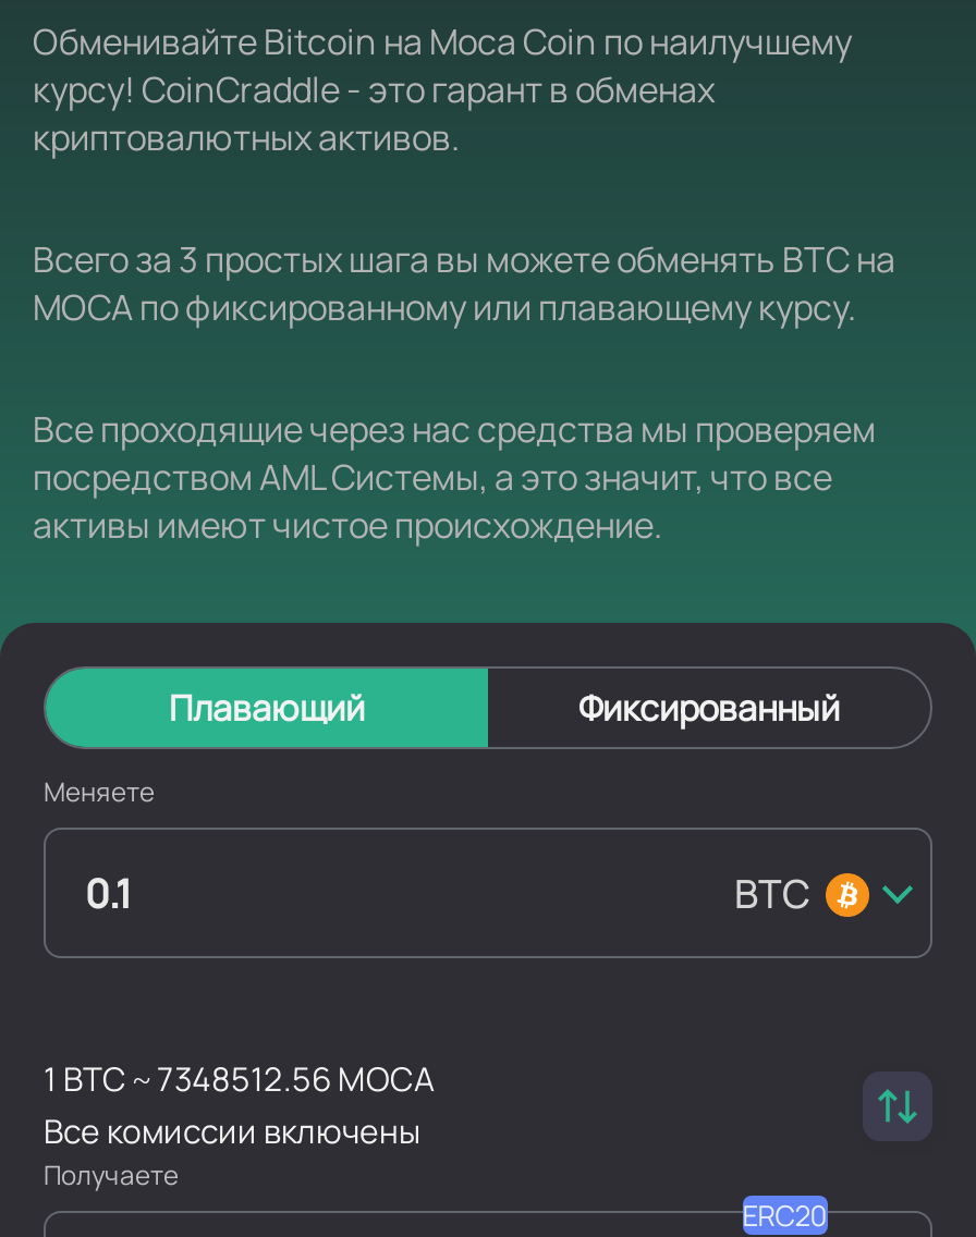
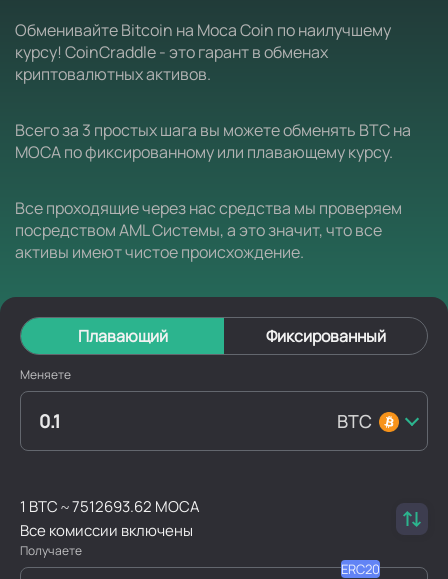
[44,1056,436,1102] 1 BTC ~ 7348512.56 MOCA -> [20,496,200,517] 1 BTC ~ 7512693.62 MOCA

